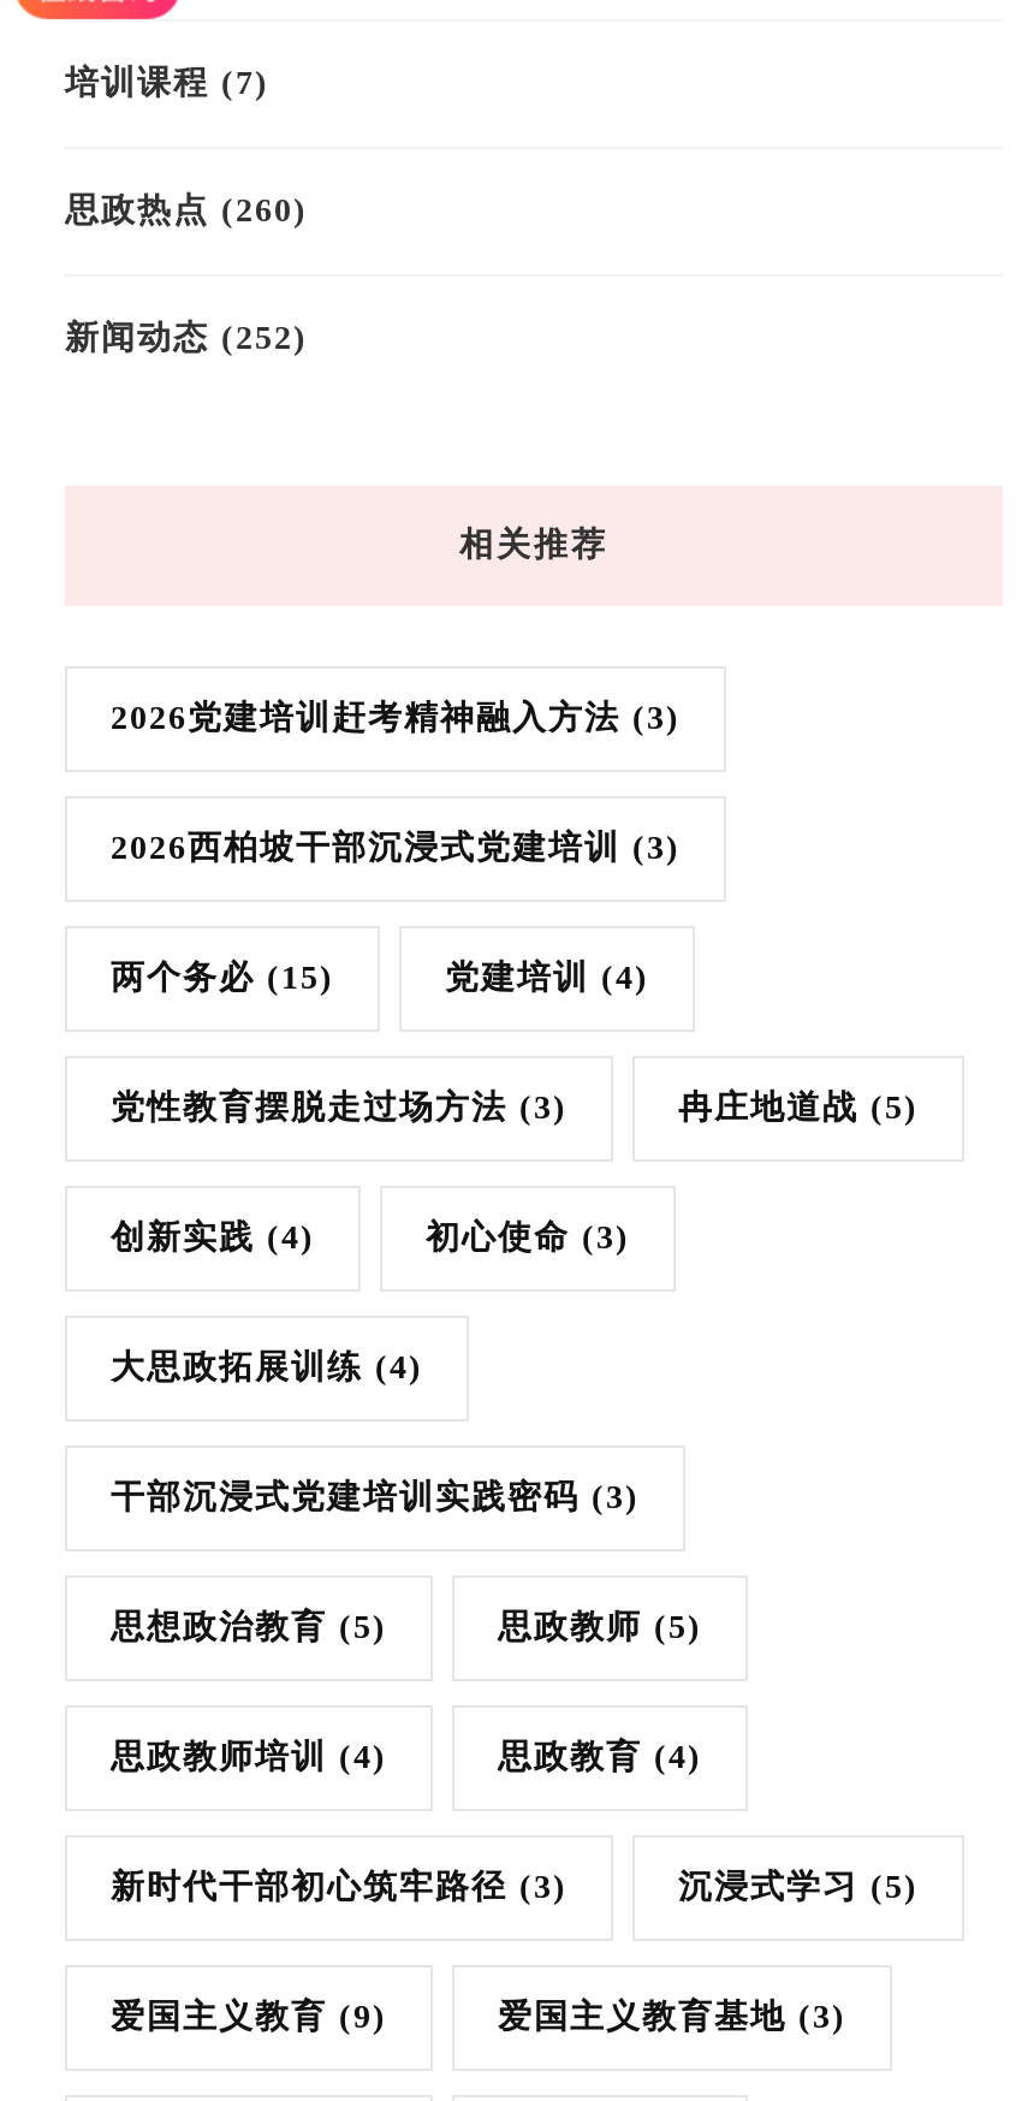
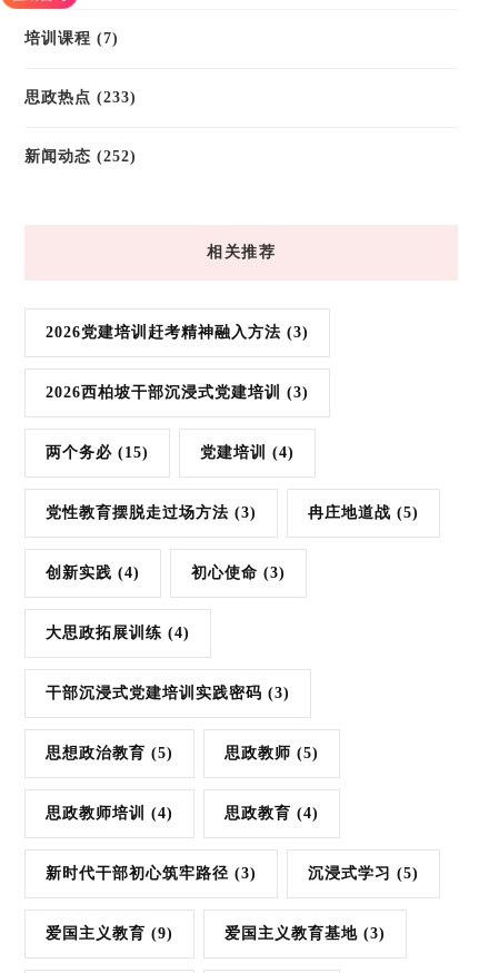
[65,194,308,230] 思政热点(260) -> [24,90,137,106] 思政热点(233)

